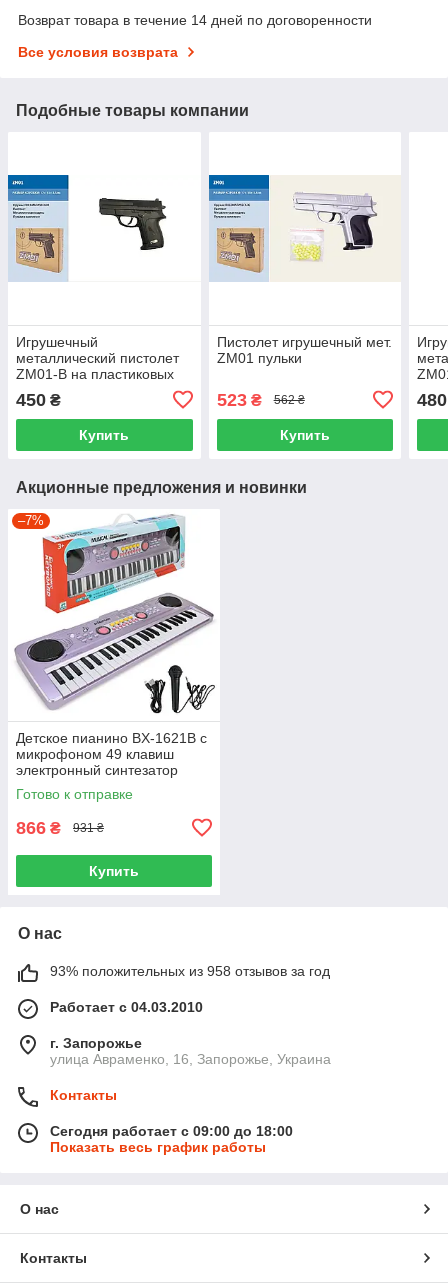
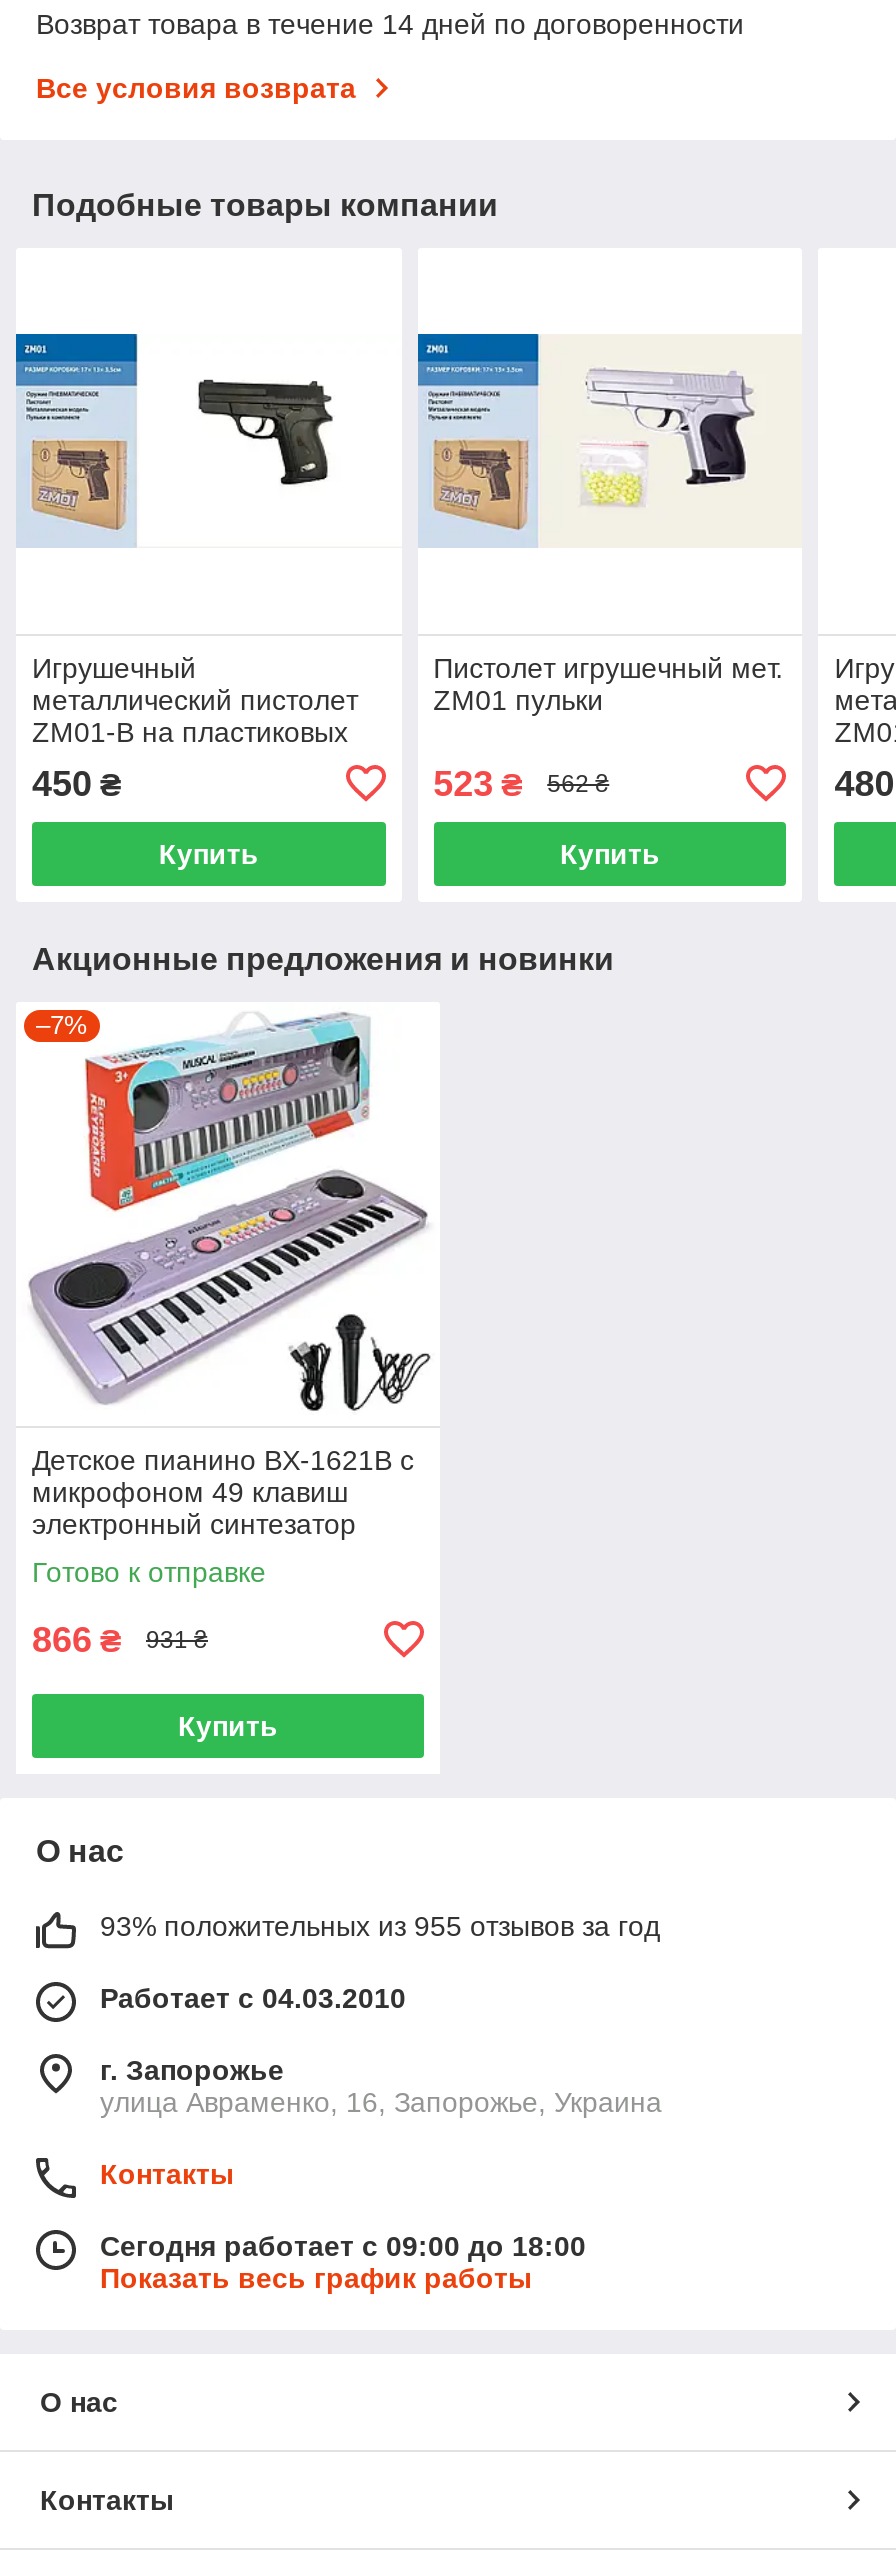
[50,963,330,979] 93% положительных из 958 отзывов за год -> [100,1910,660,1942] 93% положительных из 955 отзывов за год

